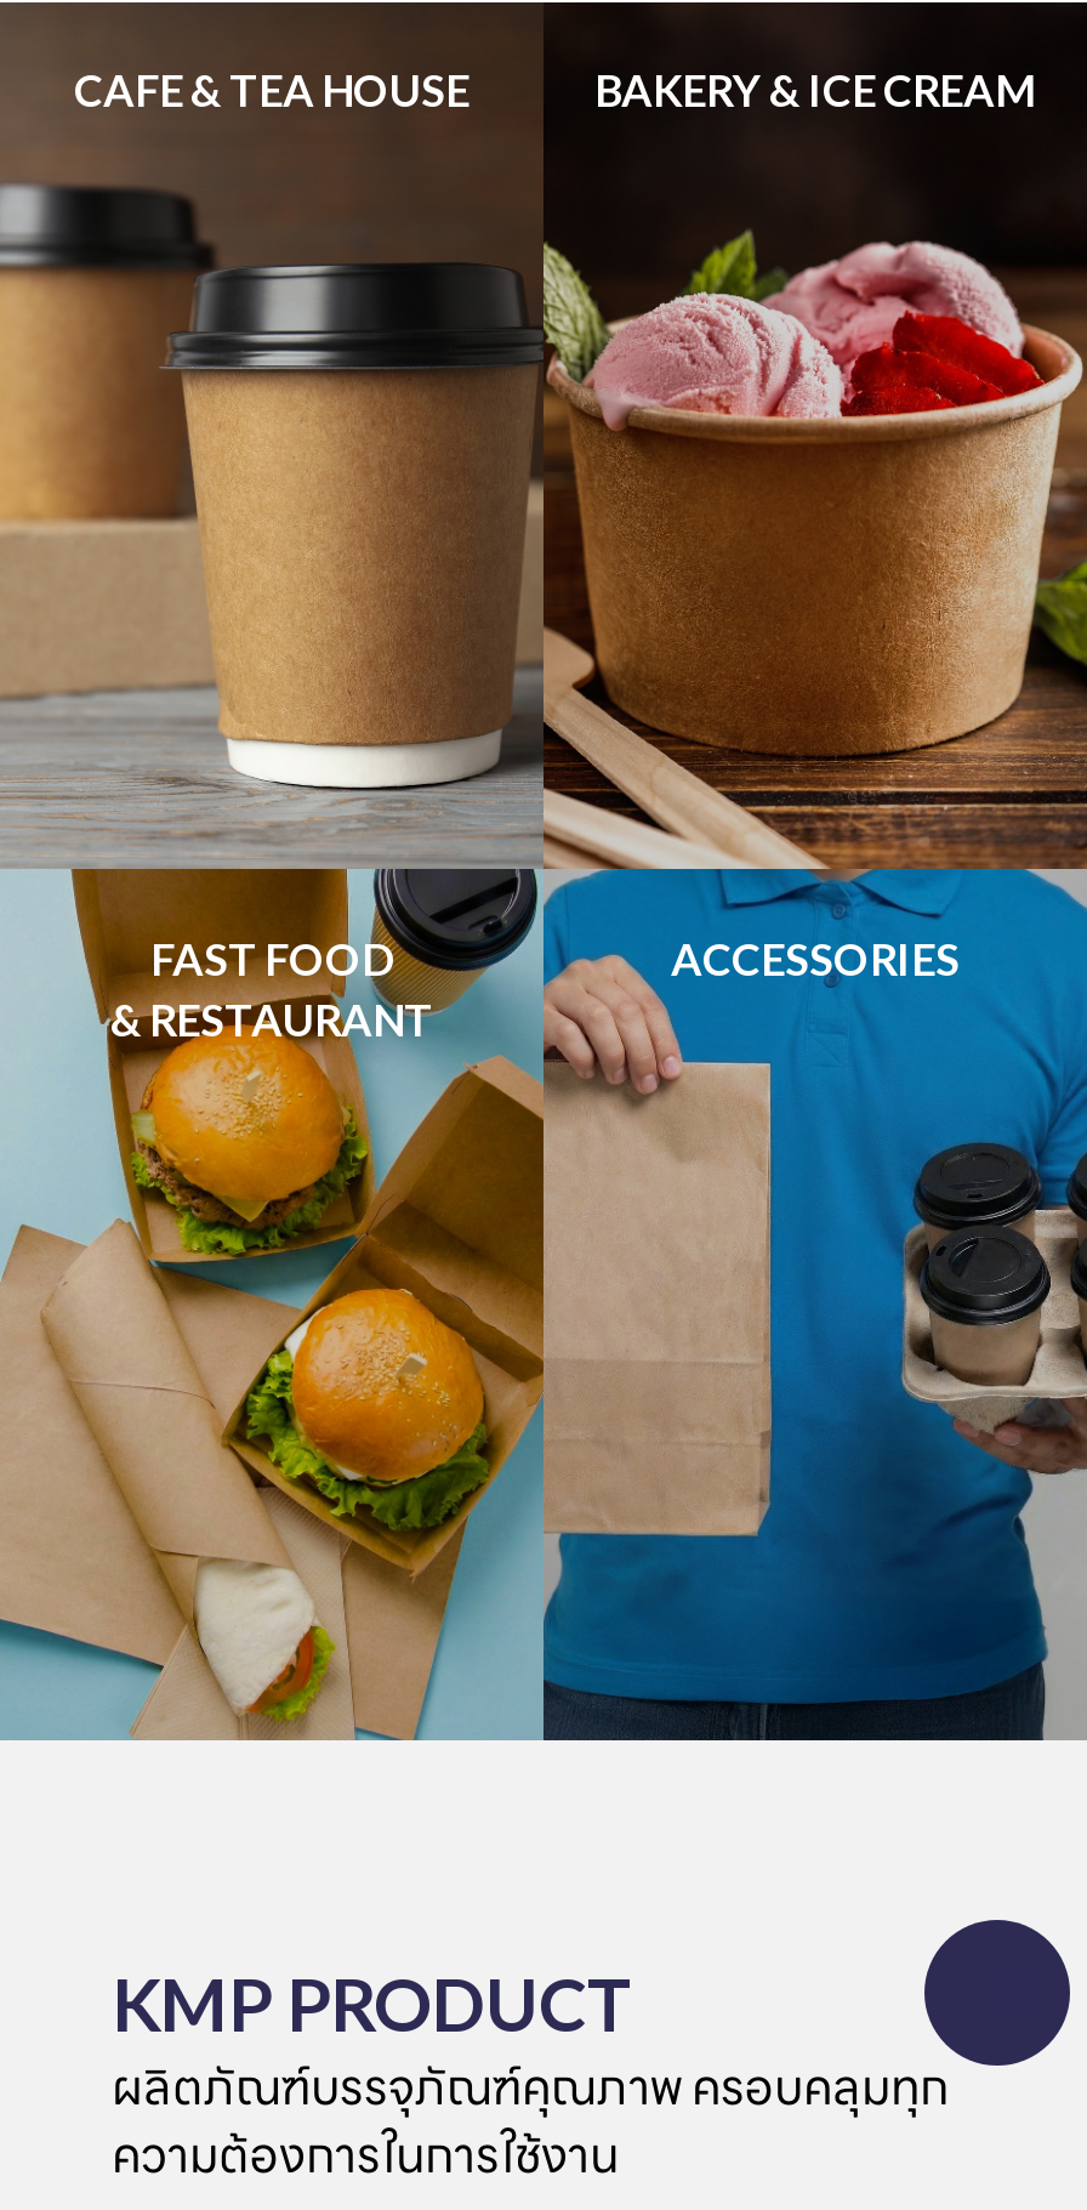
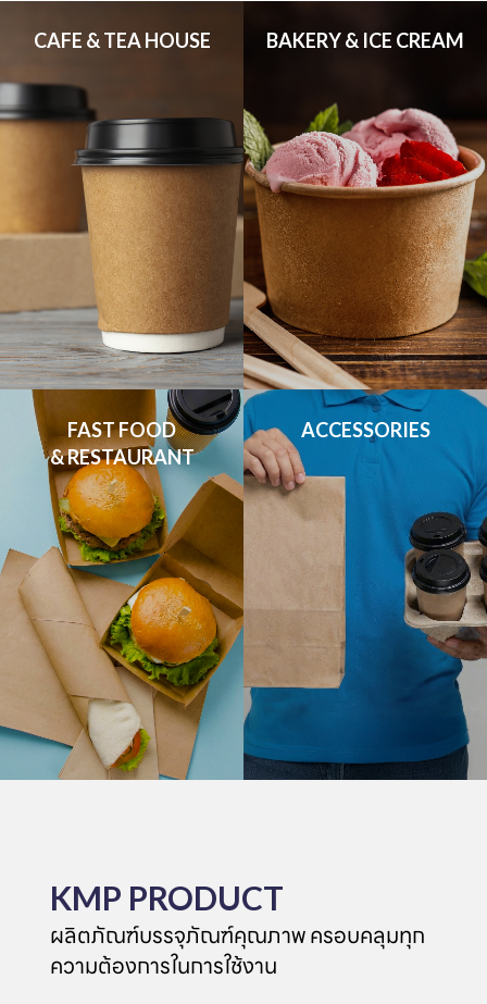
[922,1918,1072,2068] [image] -> none

